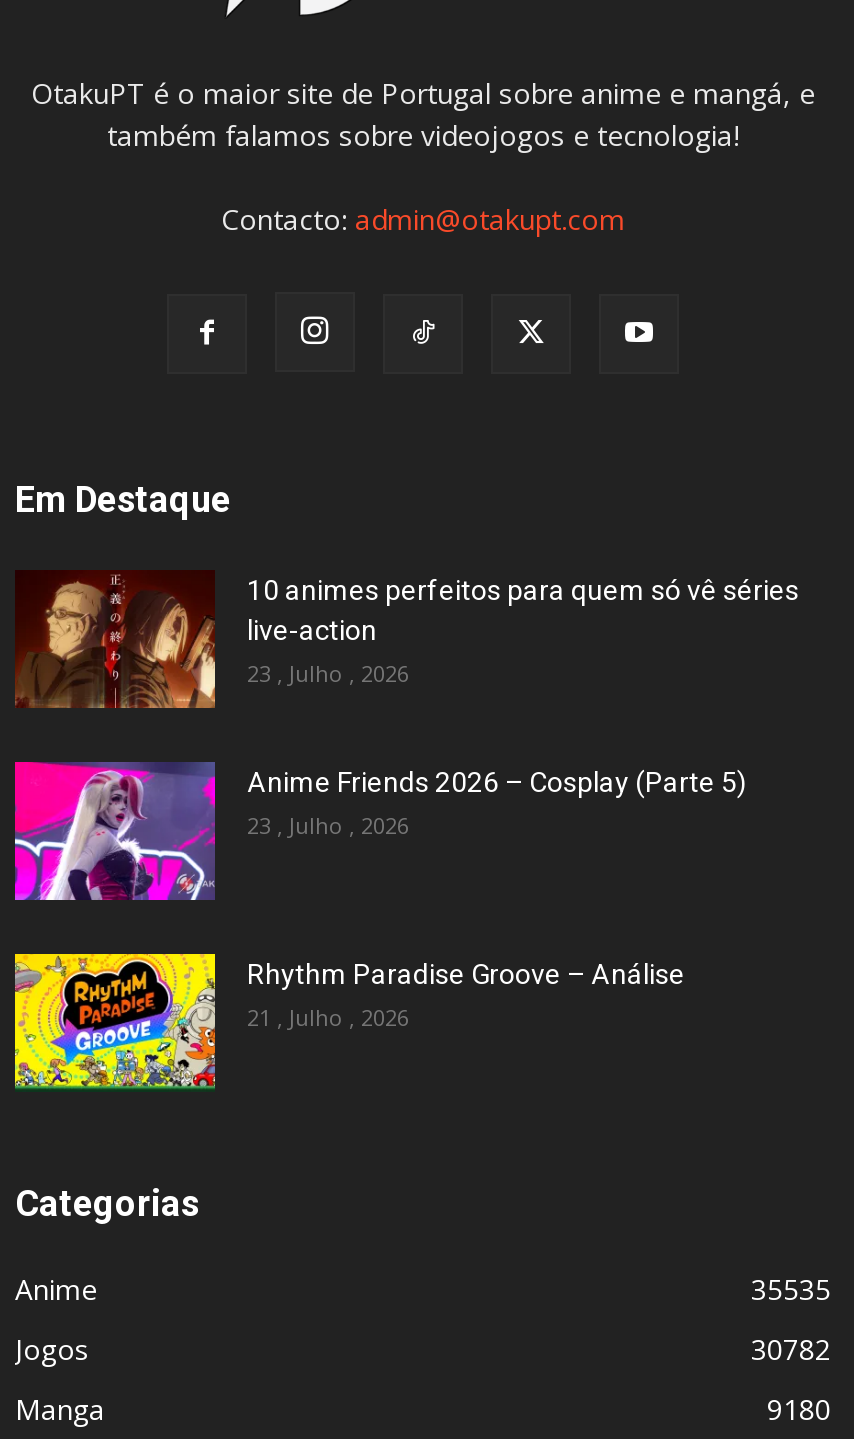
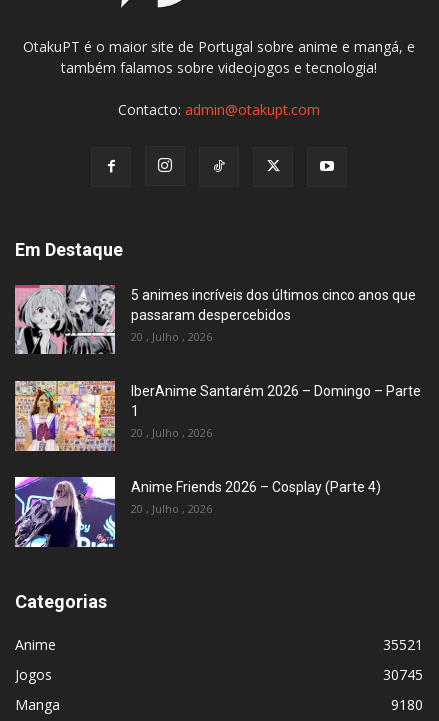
[15,570,799,710] [image] | 10 animes perfeitos para quem só vê séries | live-action | 23 , Julho , 2026 -> [14,284,416,355] [image] | 5 animes incríveis dos últimos cinco anos que | passaram despercebidos | 20 , Julho , 2026
[13,760,747,902] [image] | Anime Friends 2026 – Cosplay (Parte 5) | 23 , Julho , 2026 -> [14,380,421,452] [image] | IberAnime Santarém 2026 – Domingo – Parte | 1 | 20 , Julho , 2026
[13,952,685,1094] [image] | Rhythm Paradise Groove – Análise | 21 , Julho , 2026 -> [14,476,381,548] [image] | Anime Friends 2026 – Cosplay (Parte 4) | 20 , Julho , 2026
[751,1270,831,1308] 35535 -> [383,635,423,654] 35521
[751,1330,831,1368] 30782 -> [383,665,423,684] 30745

